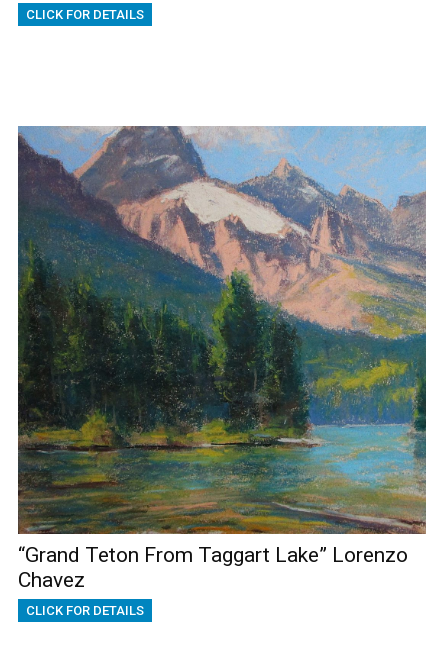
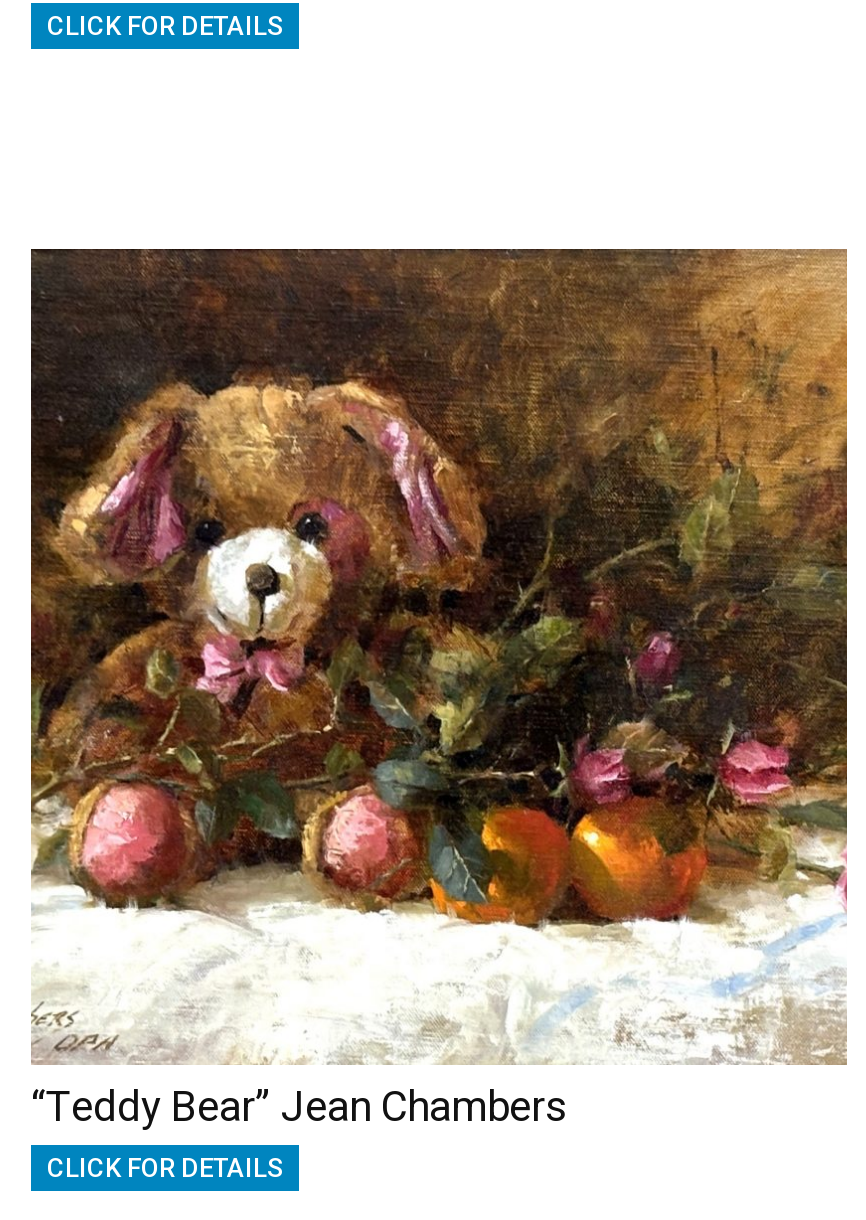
[17,125,427,592] [image] | “Grand Teton From Taggart Lake” Lorenzo | Chavez -> [29,247,849,1131] [image] | “Teddy Bear” Jean Chambers

